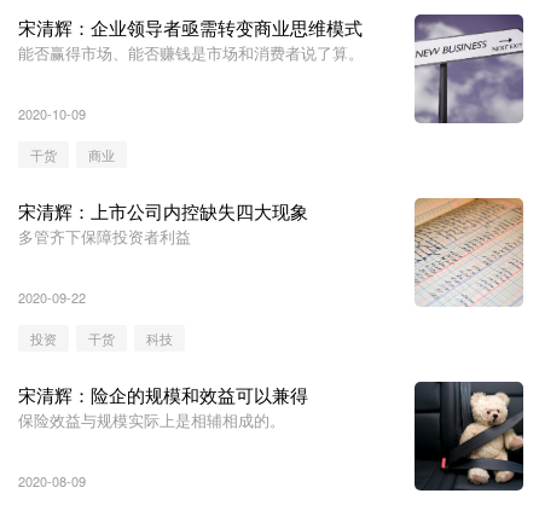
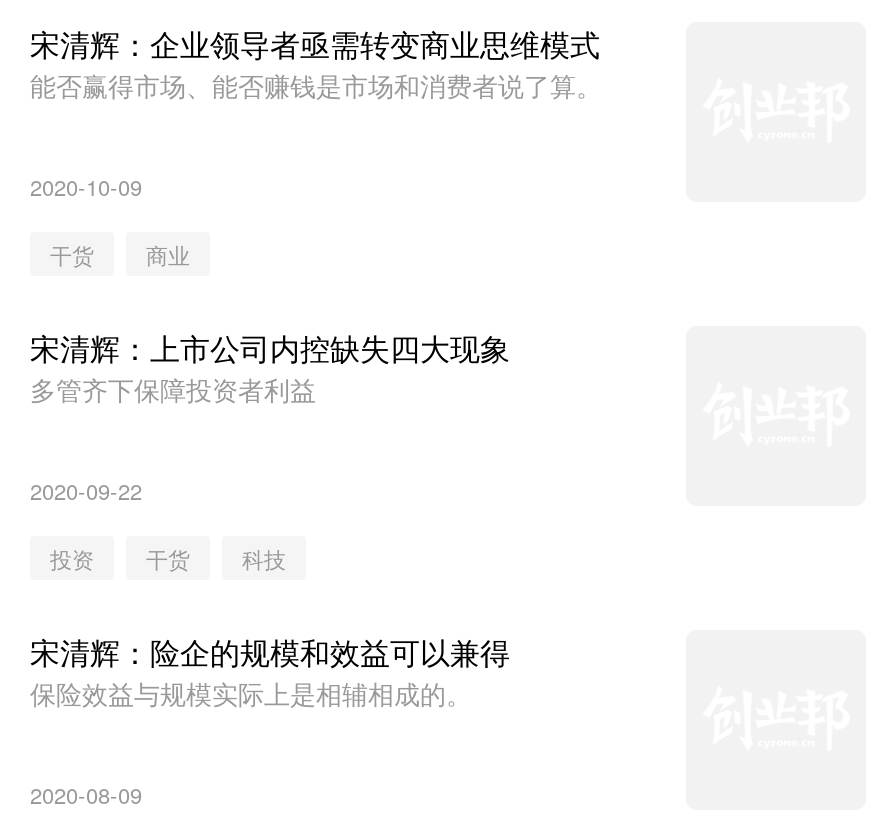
[413,13,524,124] [image] -> none
[413,197,524,307] [image] -> none
[413,381,524,492] [image] -> none

